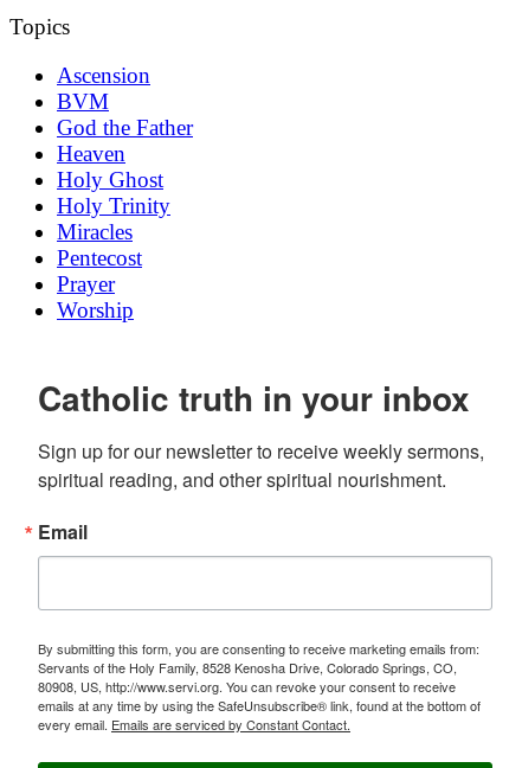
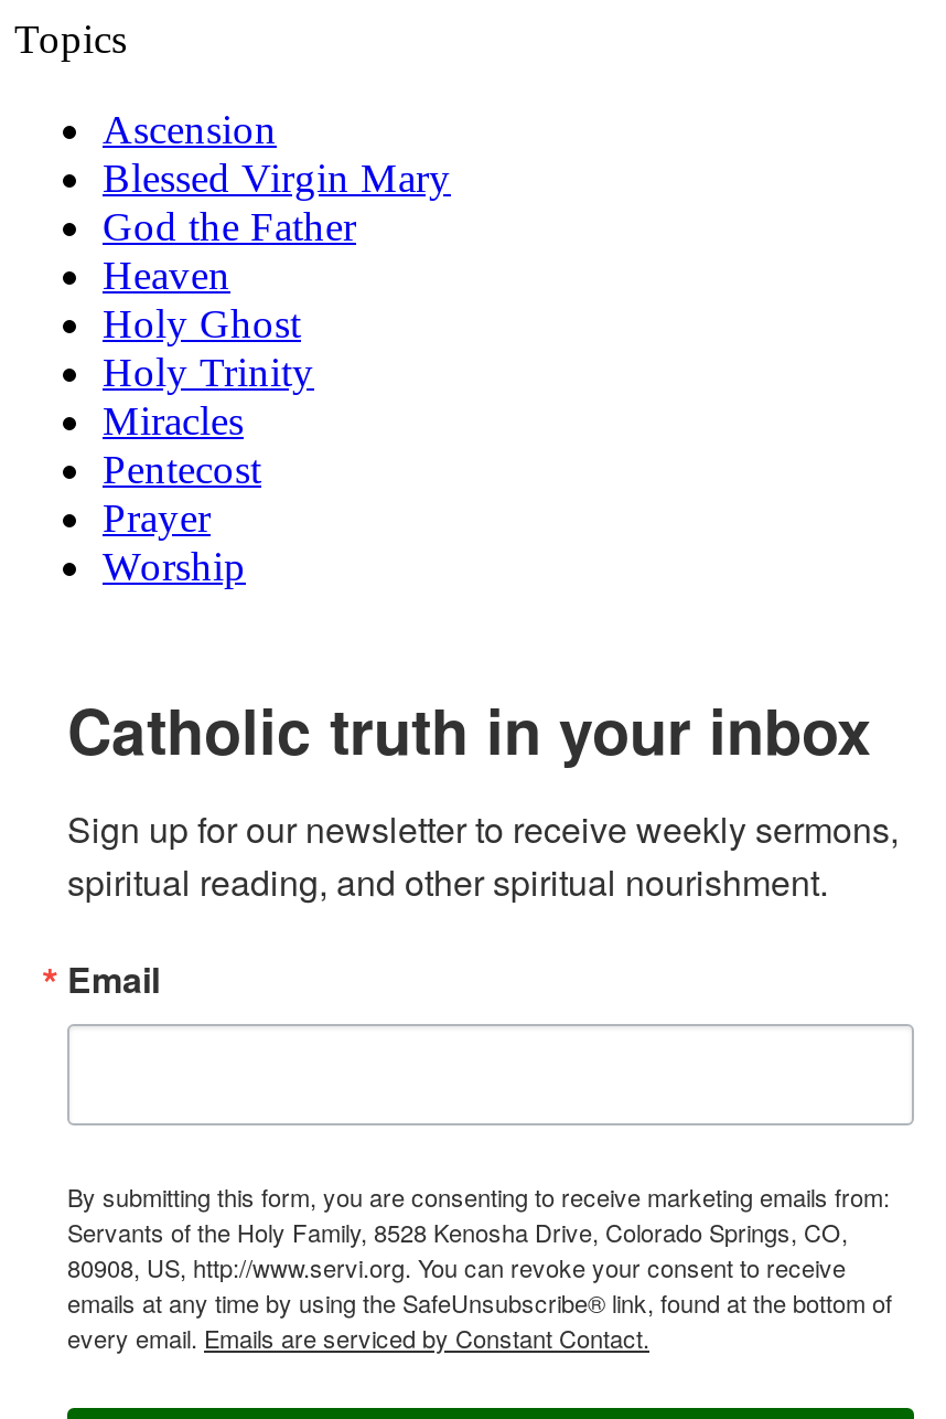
[57,88,109,113] BVM -> [103,154,451,200] Blessed Virgin Mary

